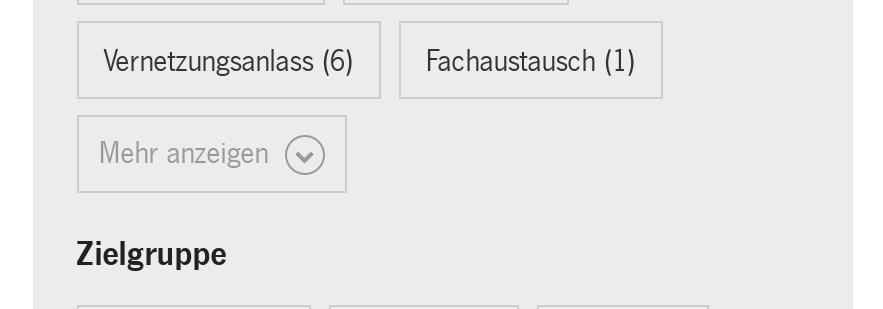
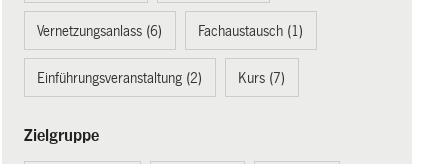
[99,137,277,169] Mehr anzeigen -> [37,70,285,86] Einführungsveranstaltung (2) | Kurs (7)

